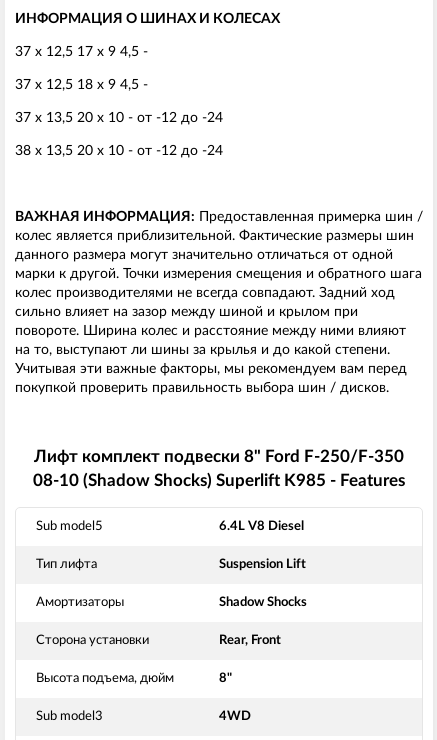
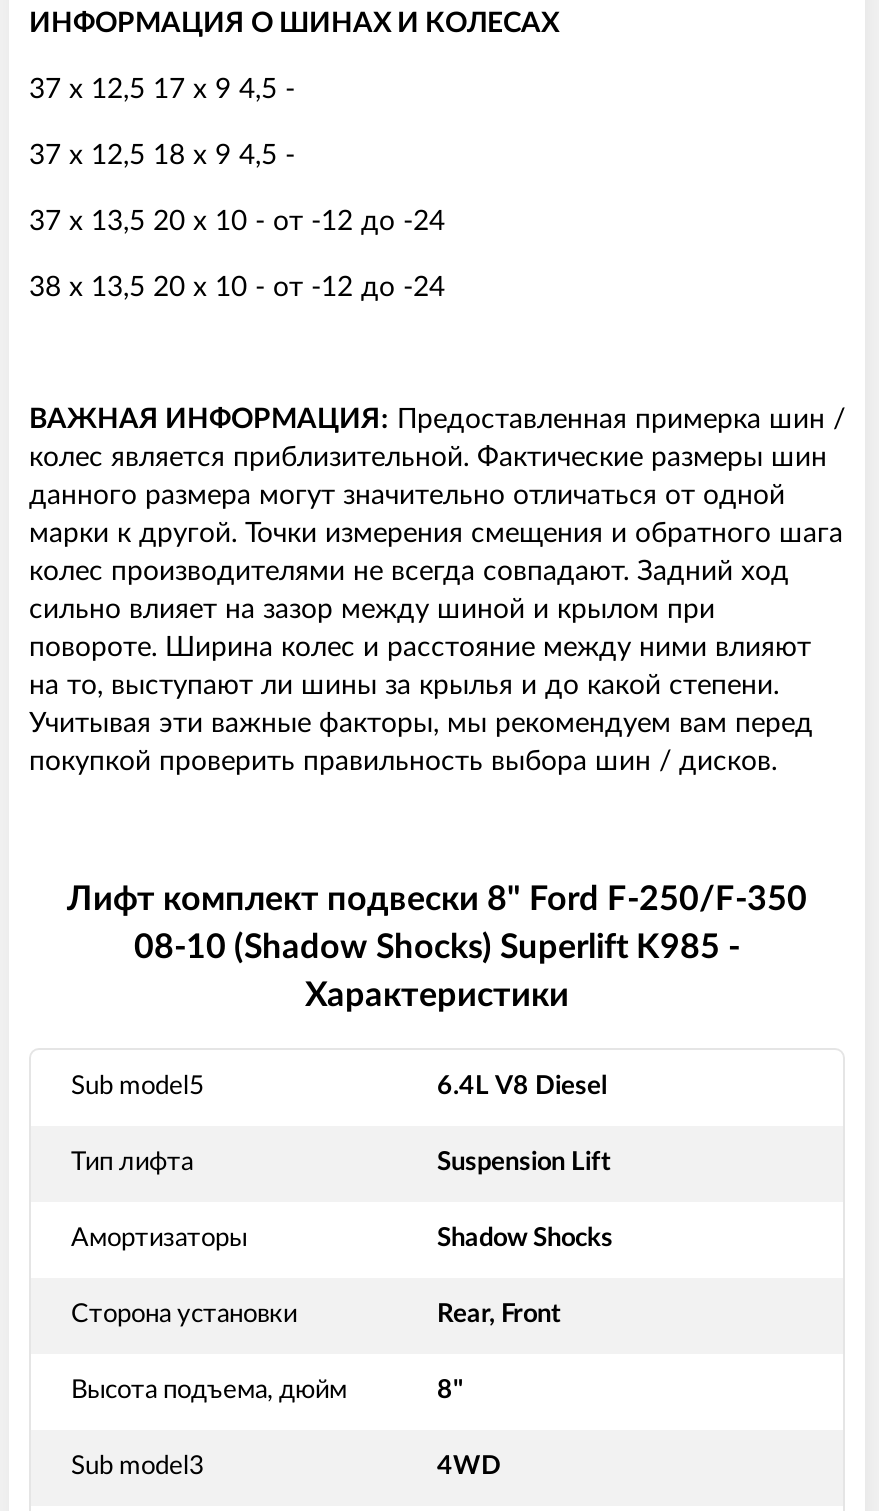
[33,472,405,489] 08-10 (Shadow Shocks) Superlift K985 - Features -> [134,930,740,1012] 08-10 (Shadow Shocks) Superlift K985 - | Характеристики

